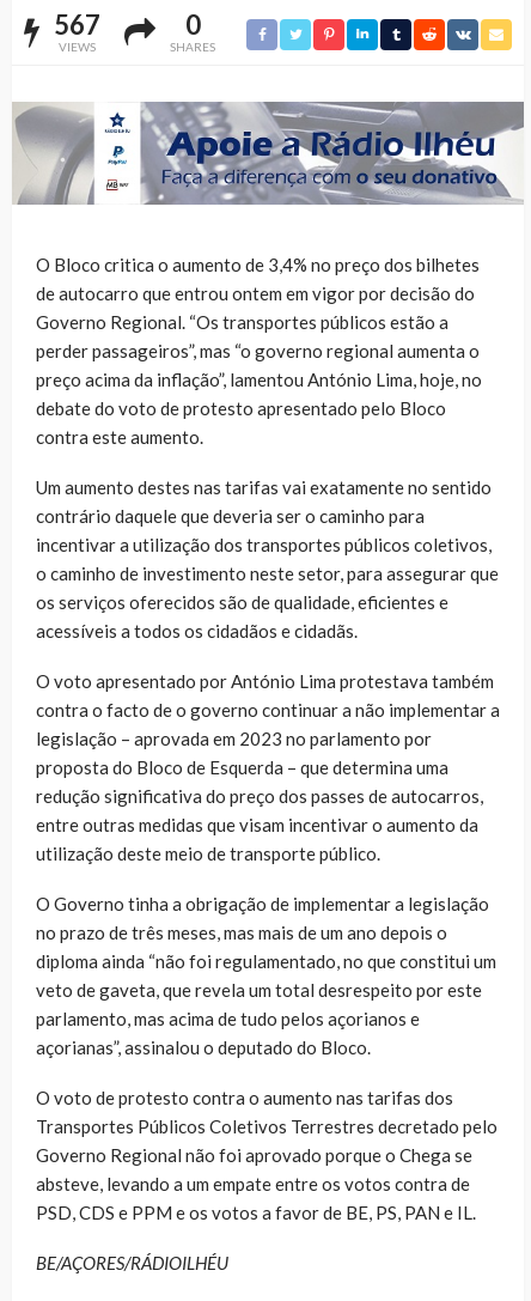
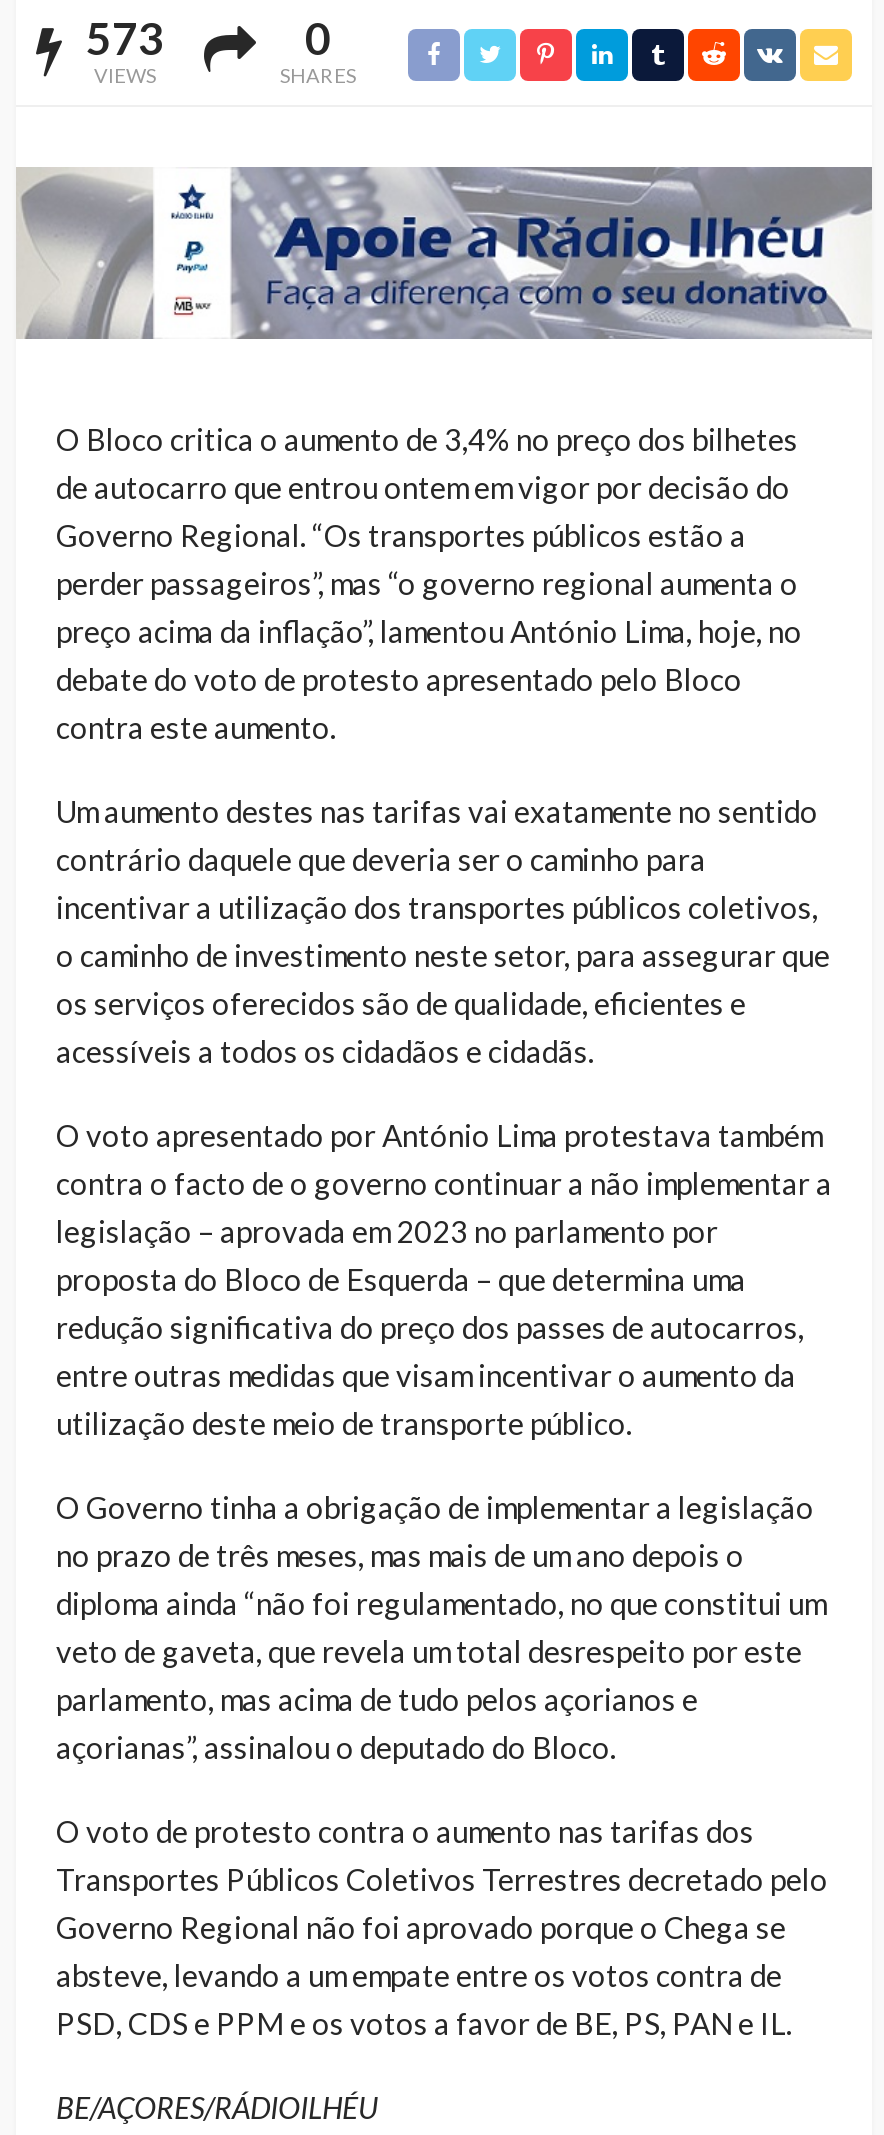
[54,9,100,41] 567 -> [86,11,164,65] 573

